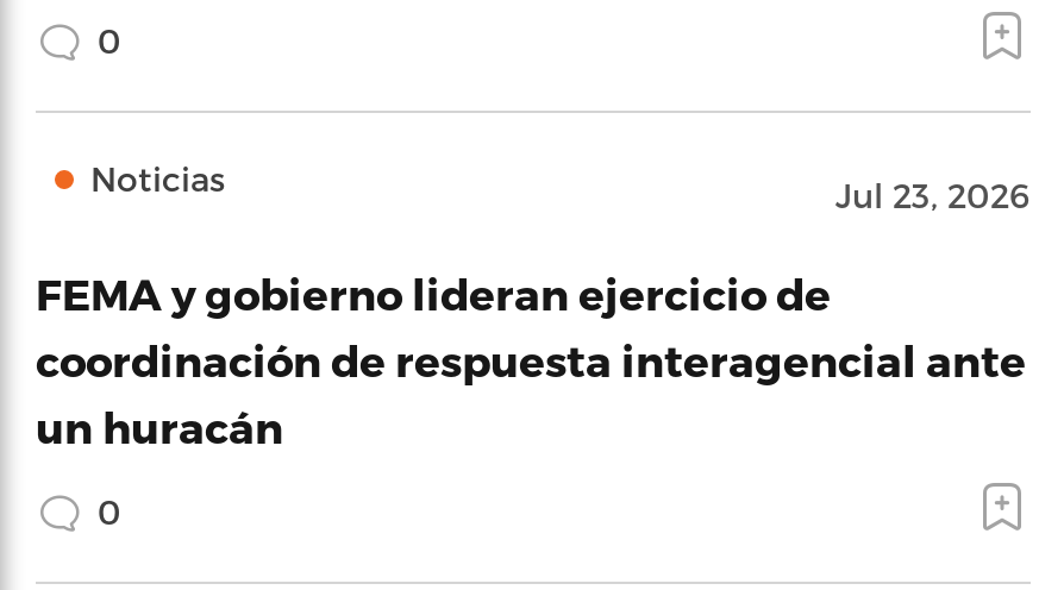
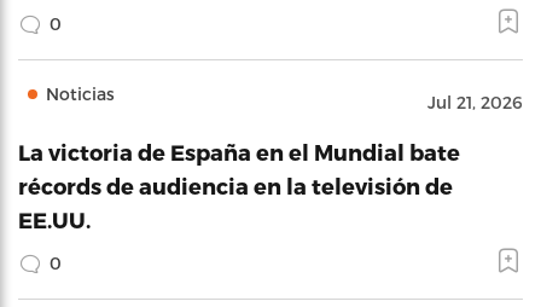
[835,175,1031,215] Jul 23, 2026 -> [427,92,523,112] Jul 21, 2026
[36,268,1026,451] FEMA y gobierno lideran ejercicio de | coordinación de respuesta interagencial ante | un huracán -> [18,139,460,232] La victoria de España en el Mundial bate | récords de audiencia en la televisión de | EE.UU.

